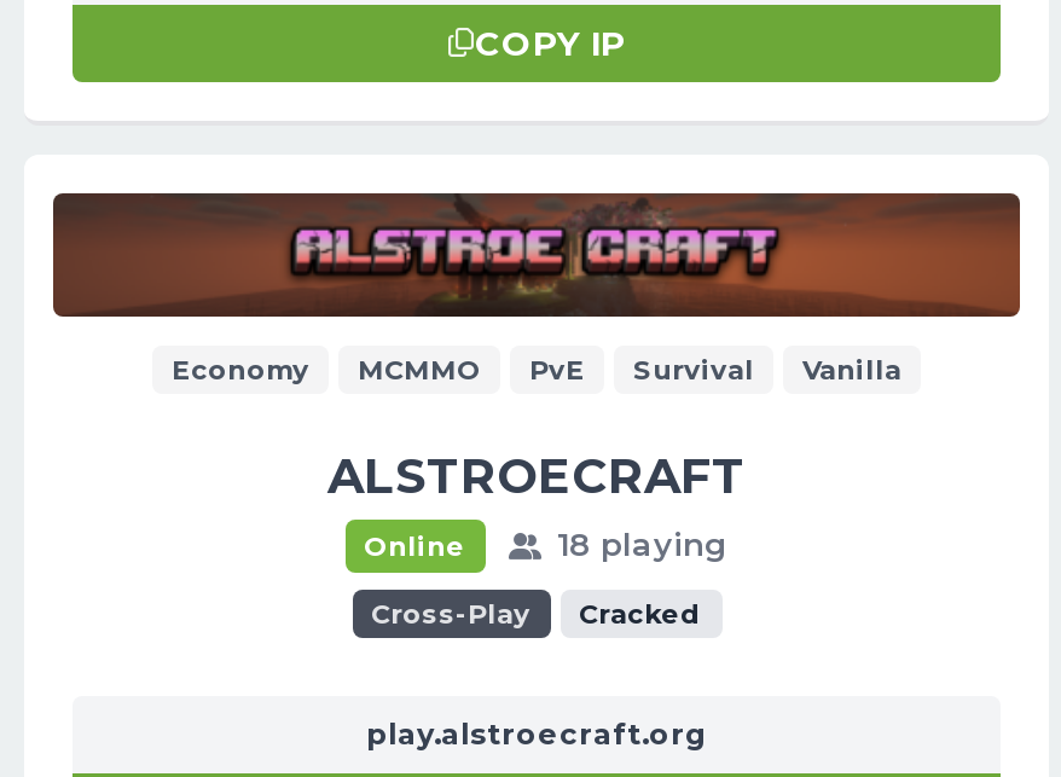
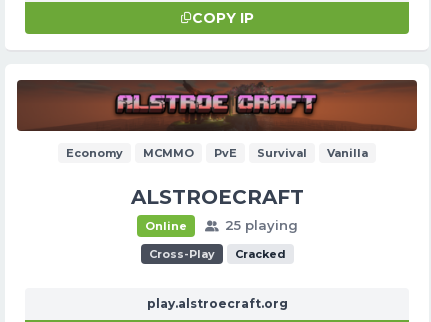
[547,526,729,565] 18 playing -> [220,217,297,233] 25 playing

